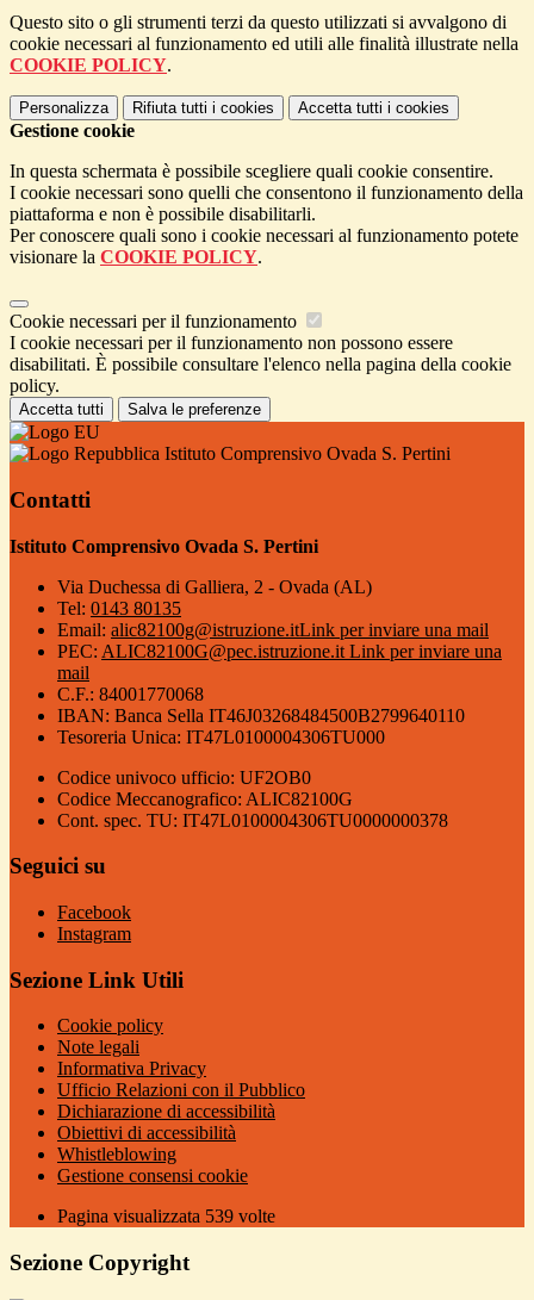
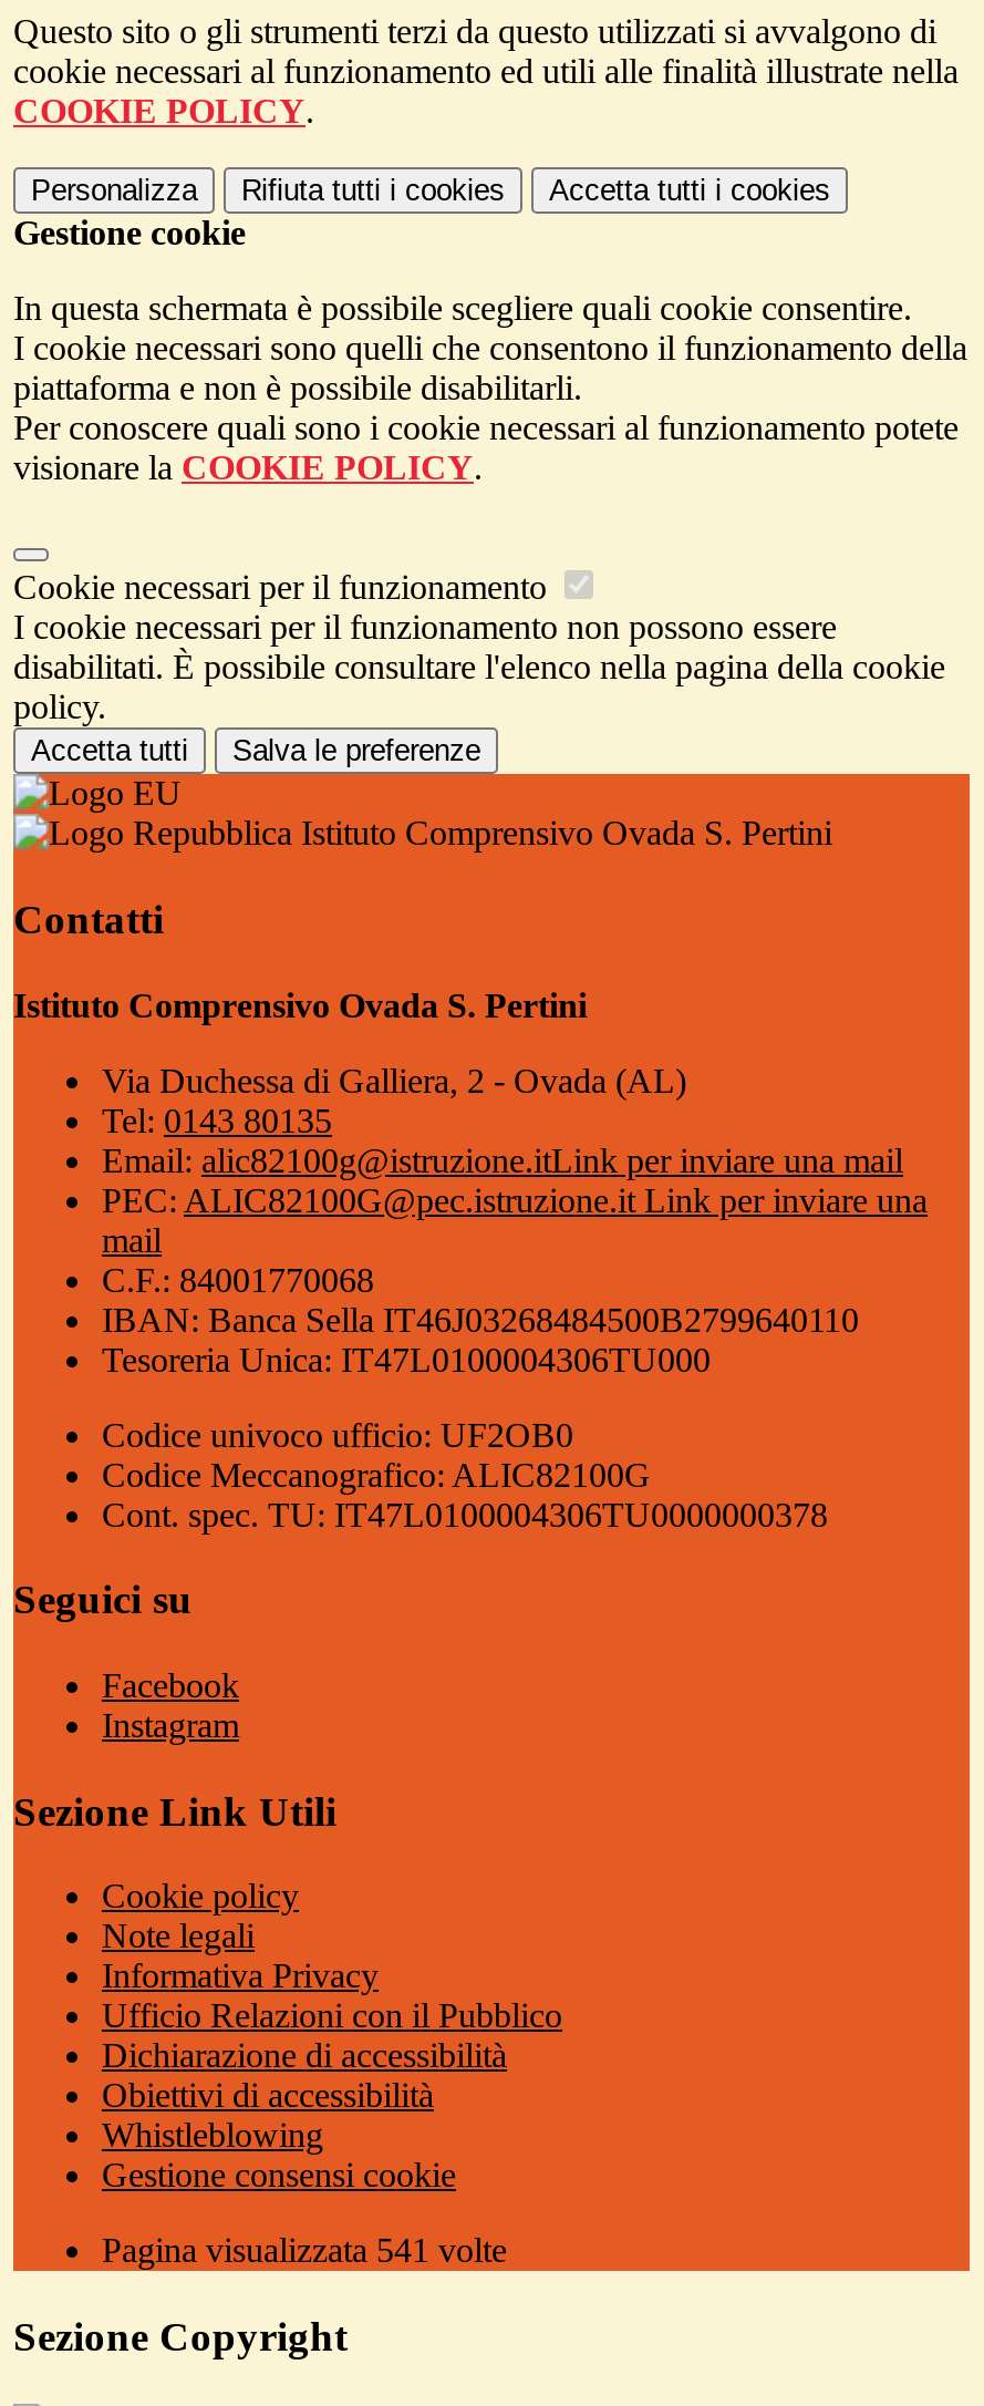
[57,1206,275,1227] Pagina visualizzata 539 volte -> [102,2232,507,2270] Pagina visualizzata 541 volte

